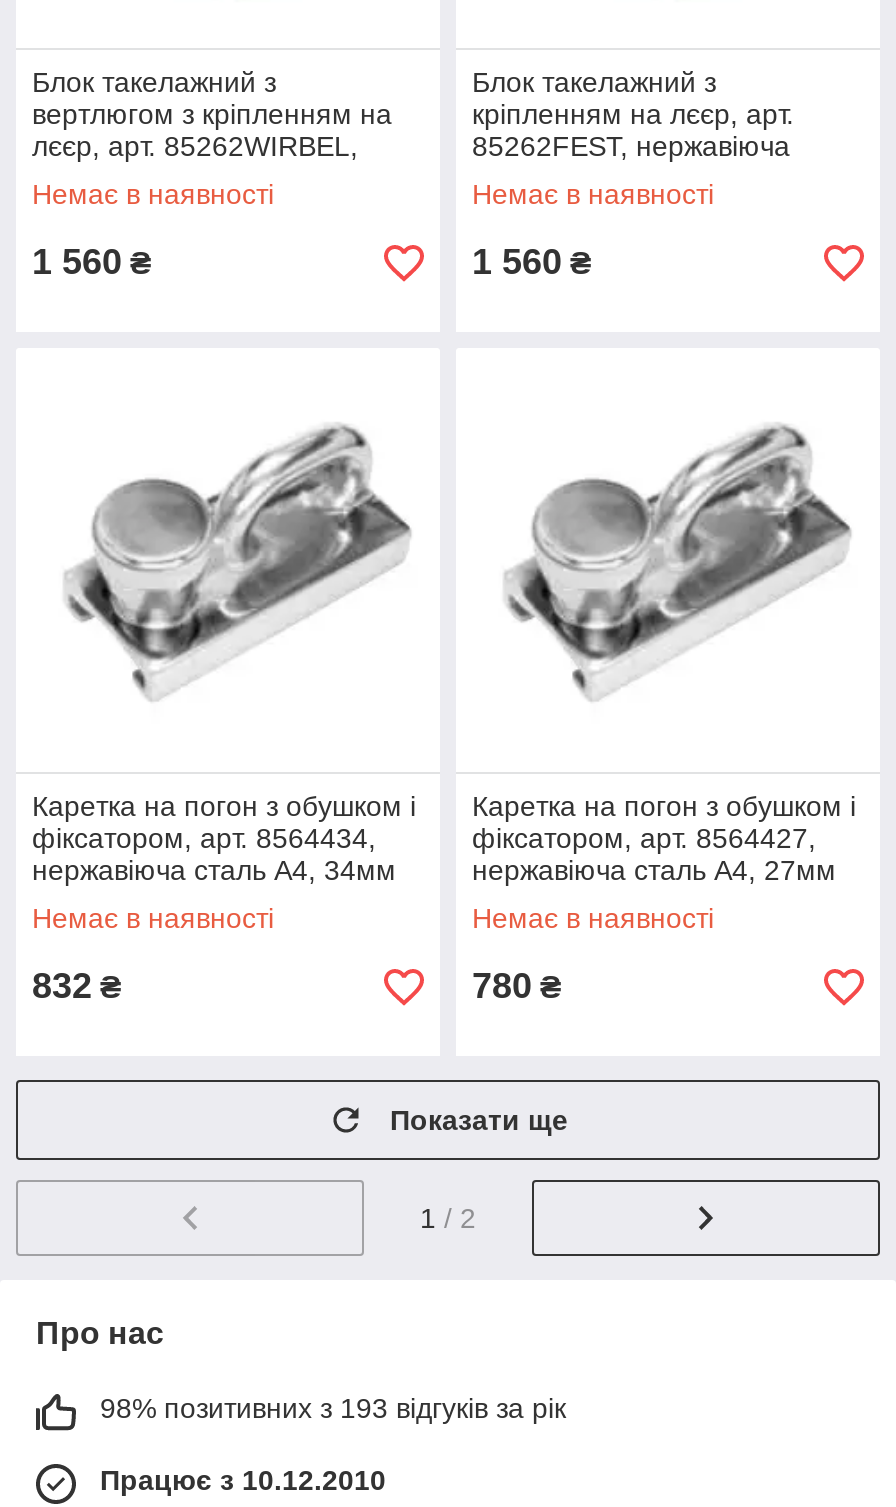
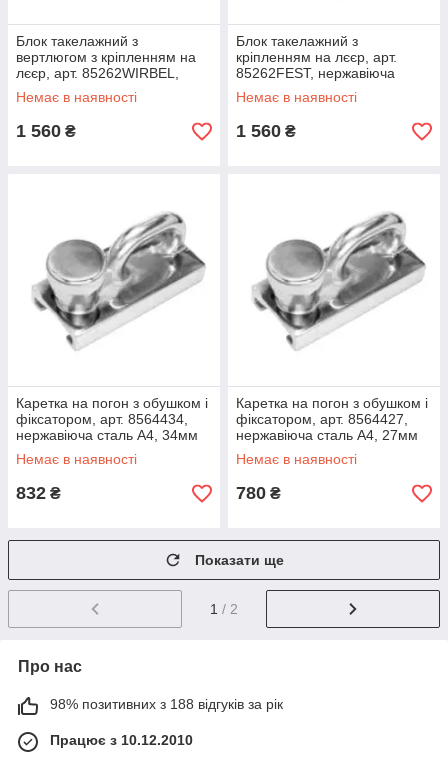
[100,1392,566,1424] 98% позитивних з 193 відгуків за рік -> [50,696,283,712] 98% позитивних з 188 відгуків за рік

